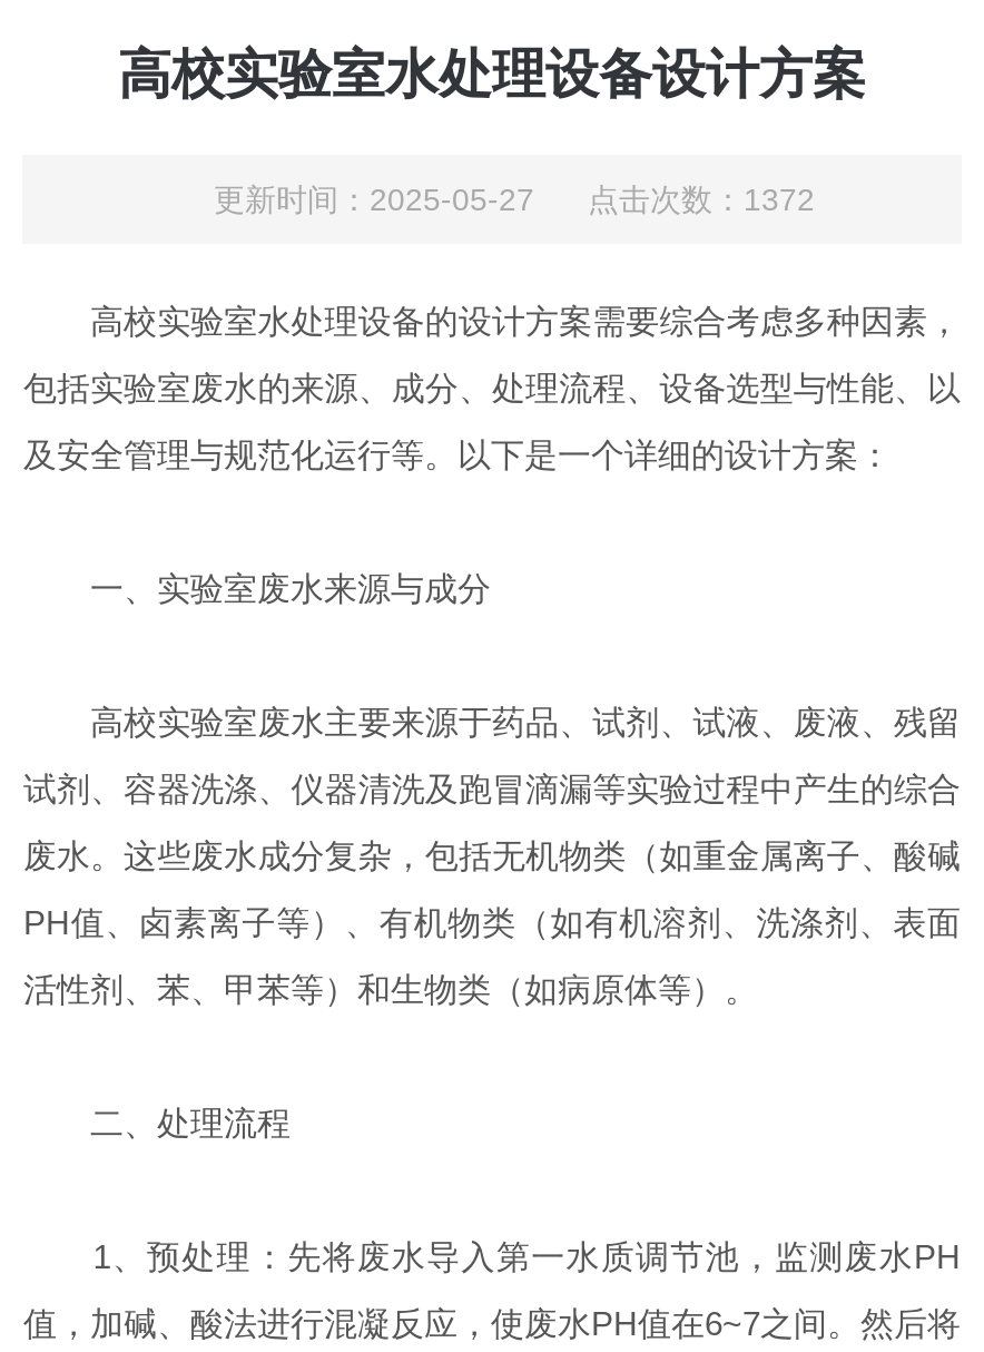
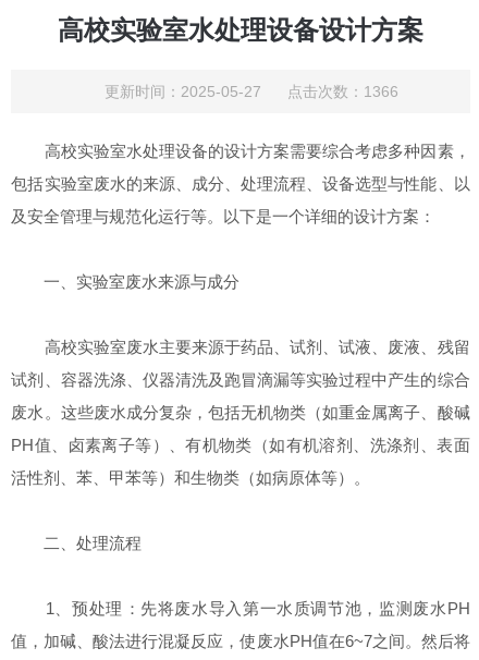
[214,180,815,216] 更新时间：2025-05-27 点击次数：1372 -> [105,82,398,100] 更新时间：2025-05-27 点击次数：1366

